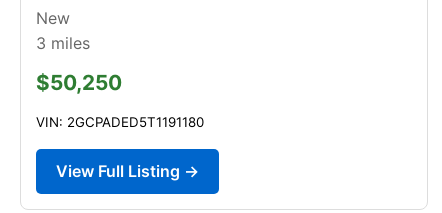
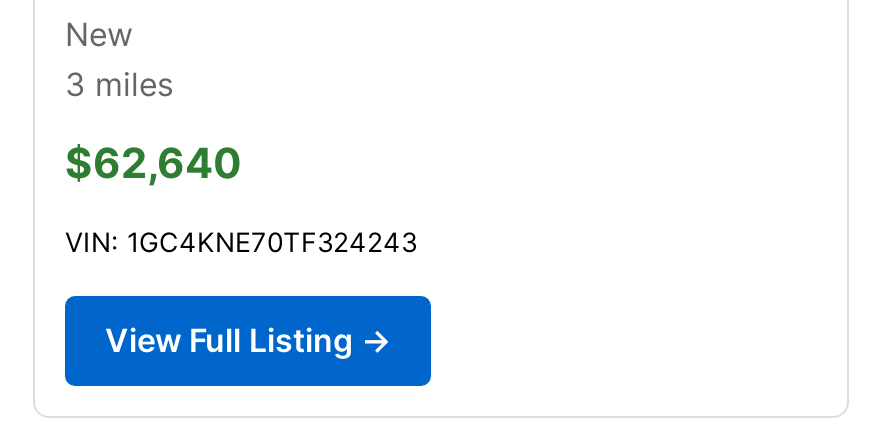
[36,70,122,95] $50,250 -> [65,138,241,188] $62,640
[36,114,204,130] VIN: 2GCPADED5T1191180 -> [65,226,417,258] VIN: 1GC4KNE70TF324243

